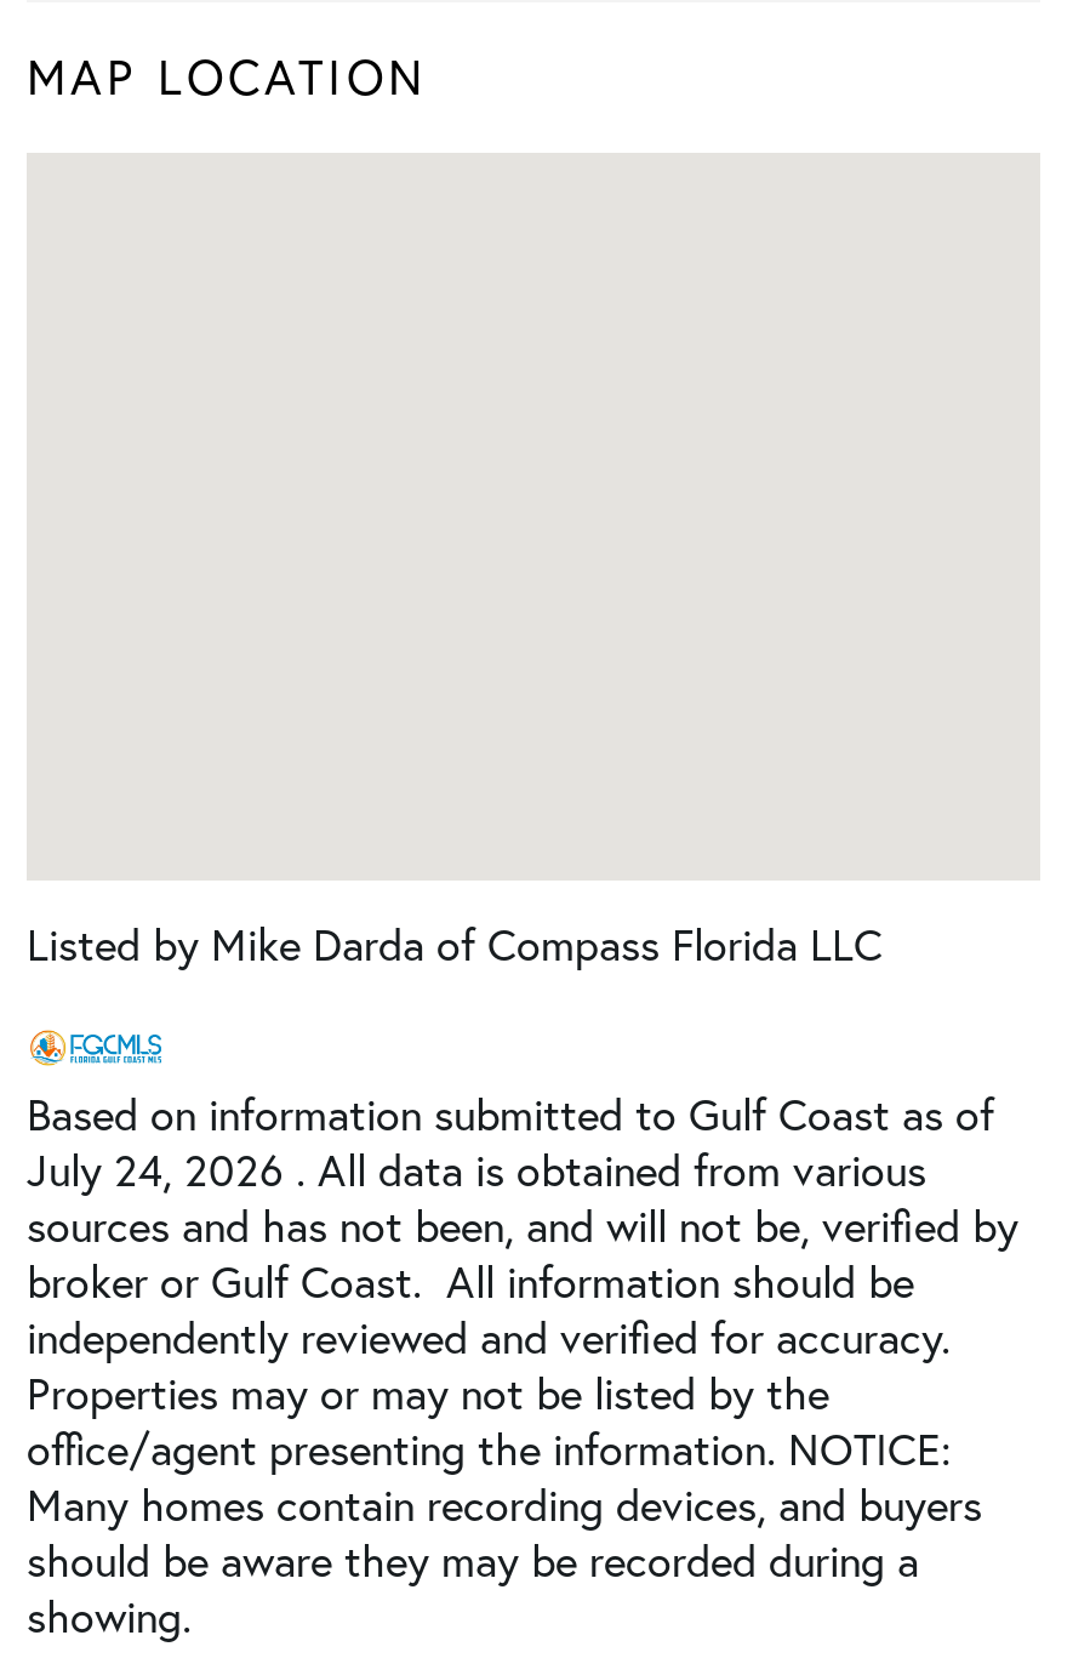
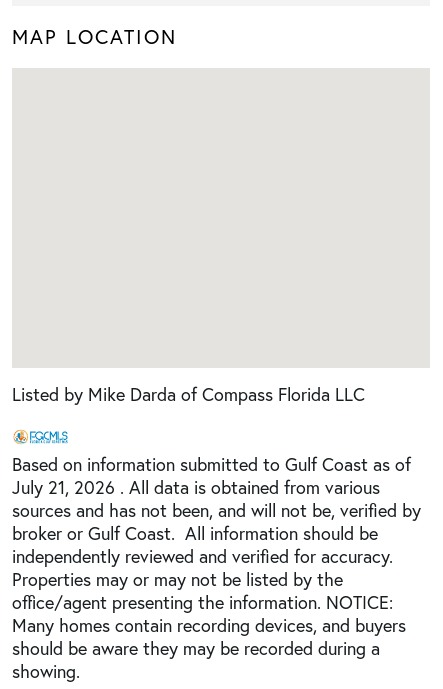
[27,1142,926,1198] July 24, 2026 . All data is obtained from various -> [12,476,380,499] July 21, 2026 . All data is obtained from various

